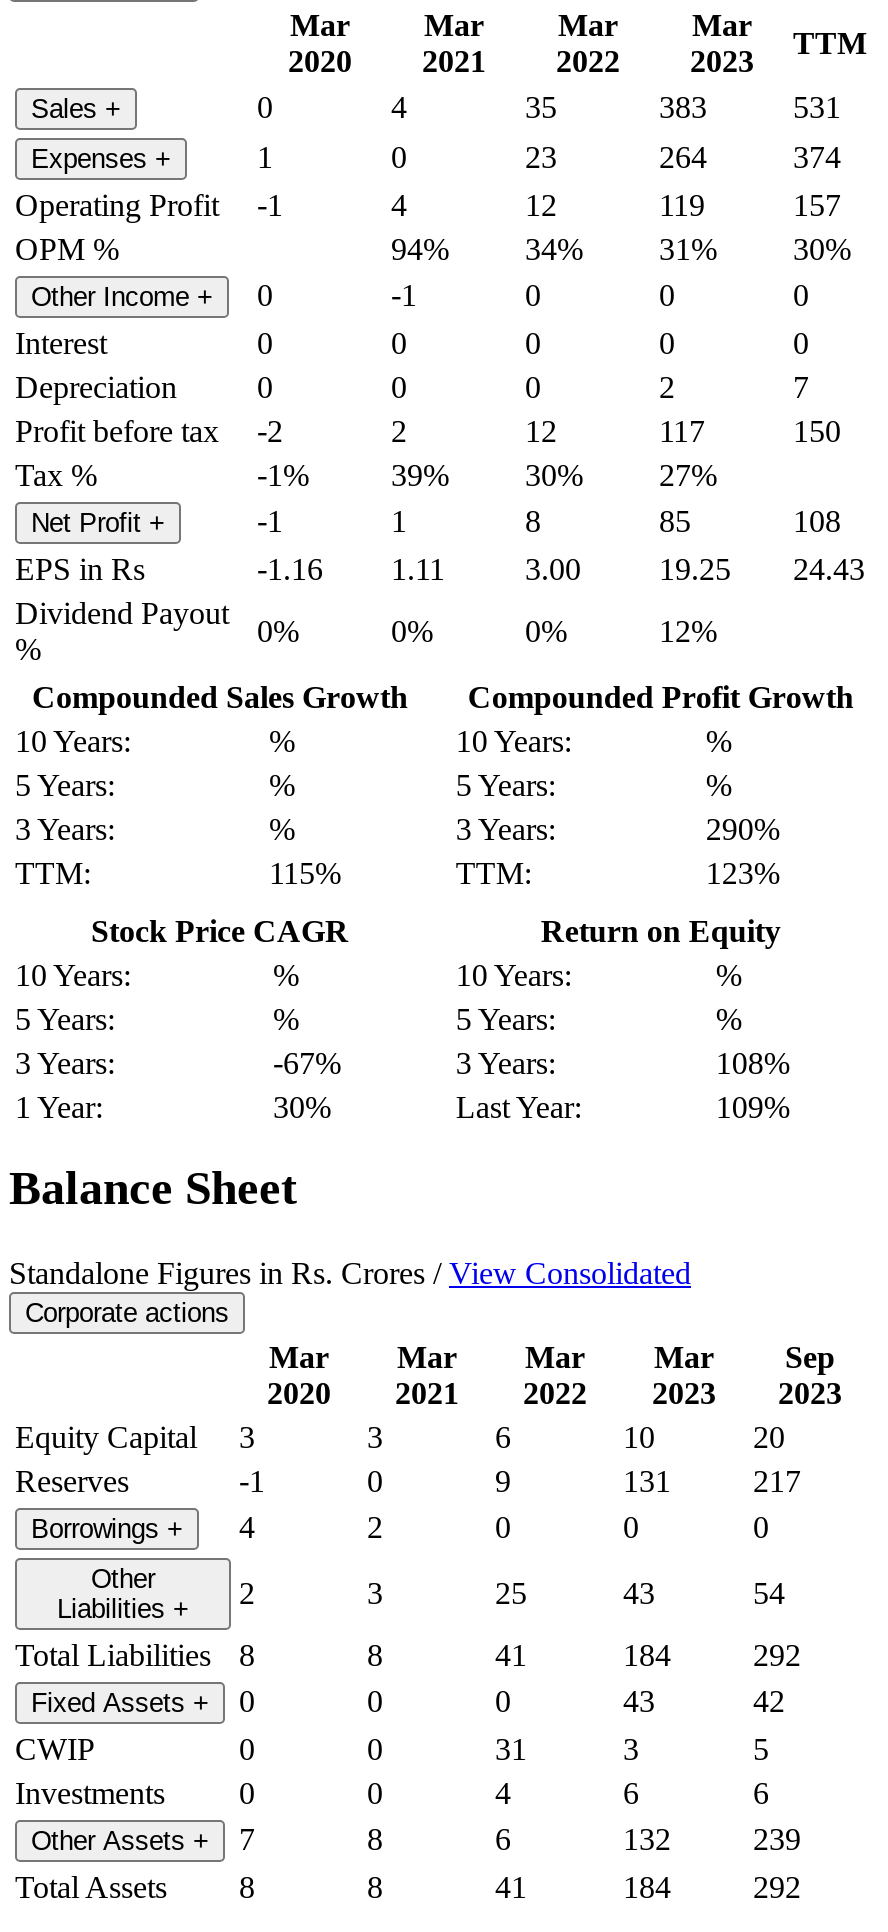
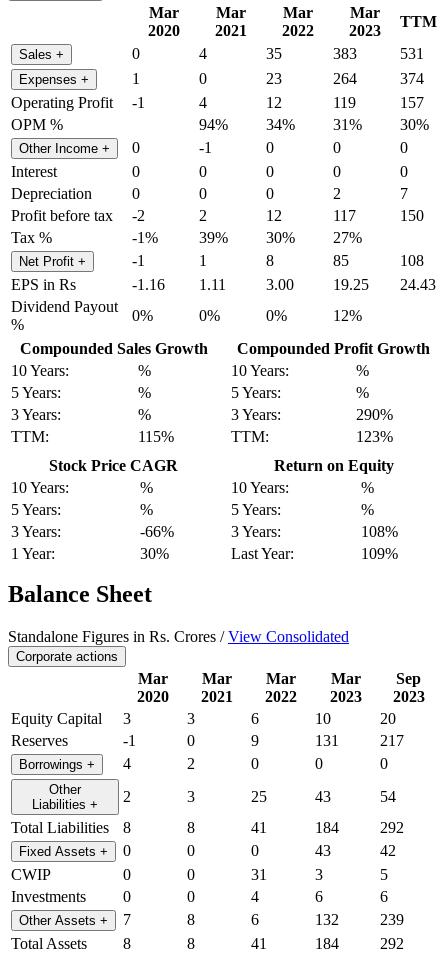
[273,1045,341,1079] -67% -> [140,523,174,540] -66%

